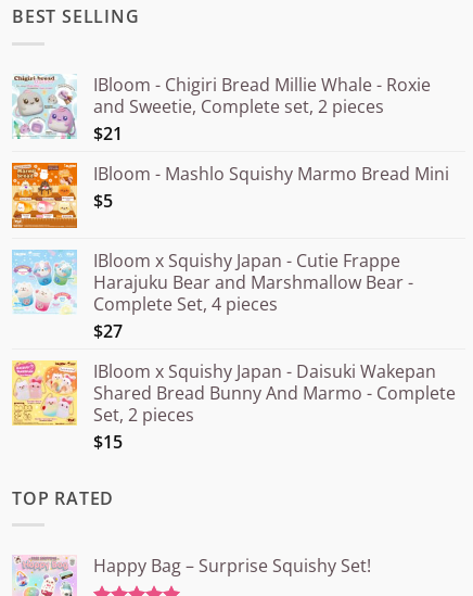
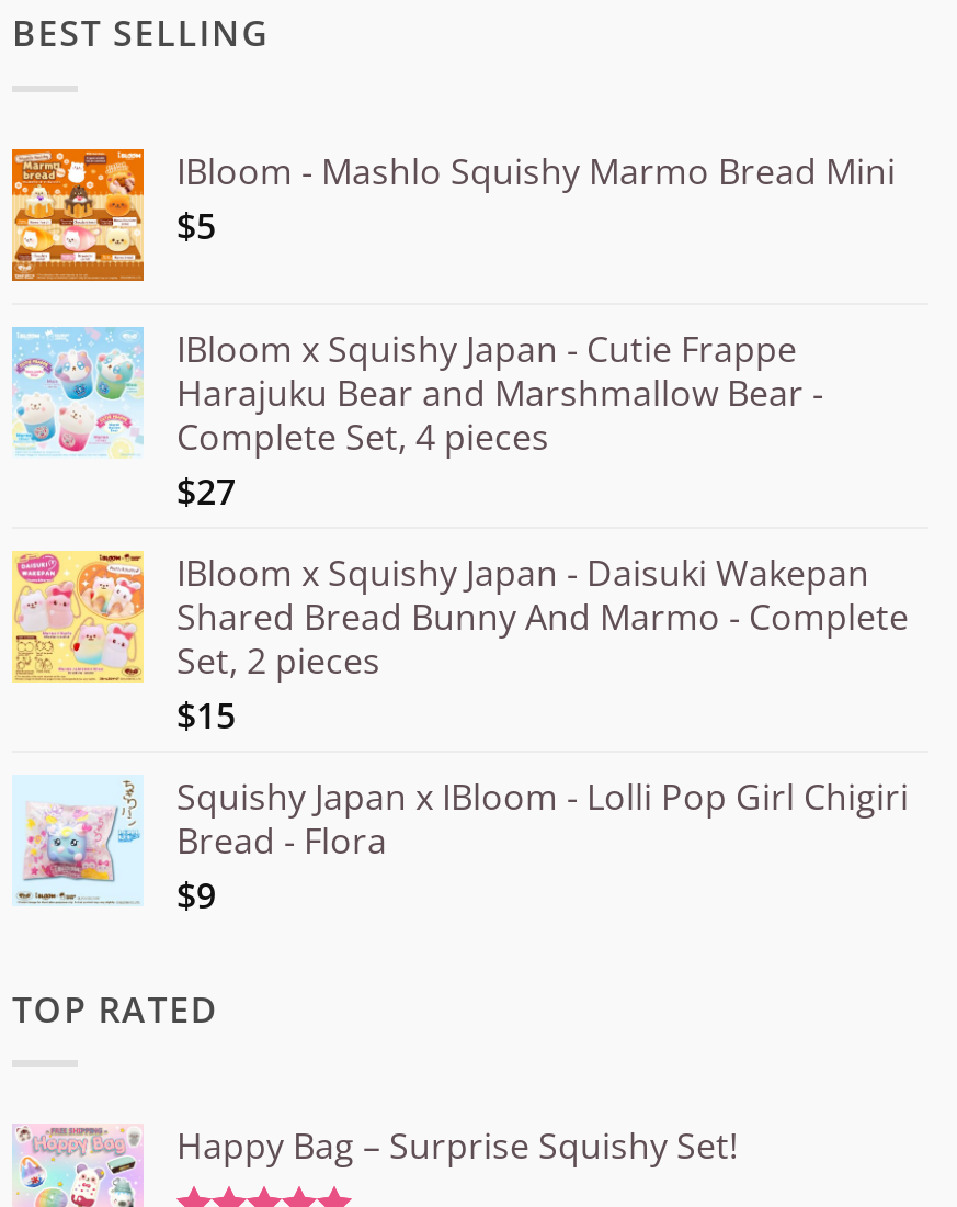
[11,72,431,145] [image] | IBloom - Chigiri Bread Millie Whale - Roxie | and Sweetie, Complete set, 2 pieces | $21 -> none
moved [11,161,456,453] -> [10,146,909,739]: [image] | IBloom - Mashlo Squishy Marmo Bread Mini | $5 | ... | Set, 2 pieces | $15
none -> [12,772,909,919] [image] | Squishy Japan x IBloom - Lolli Pop Girl Chigiri | Bread - Flora | $9

